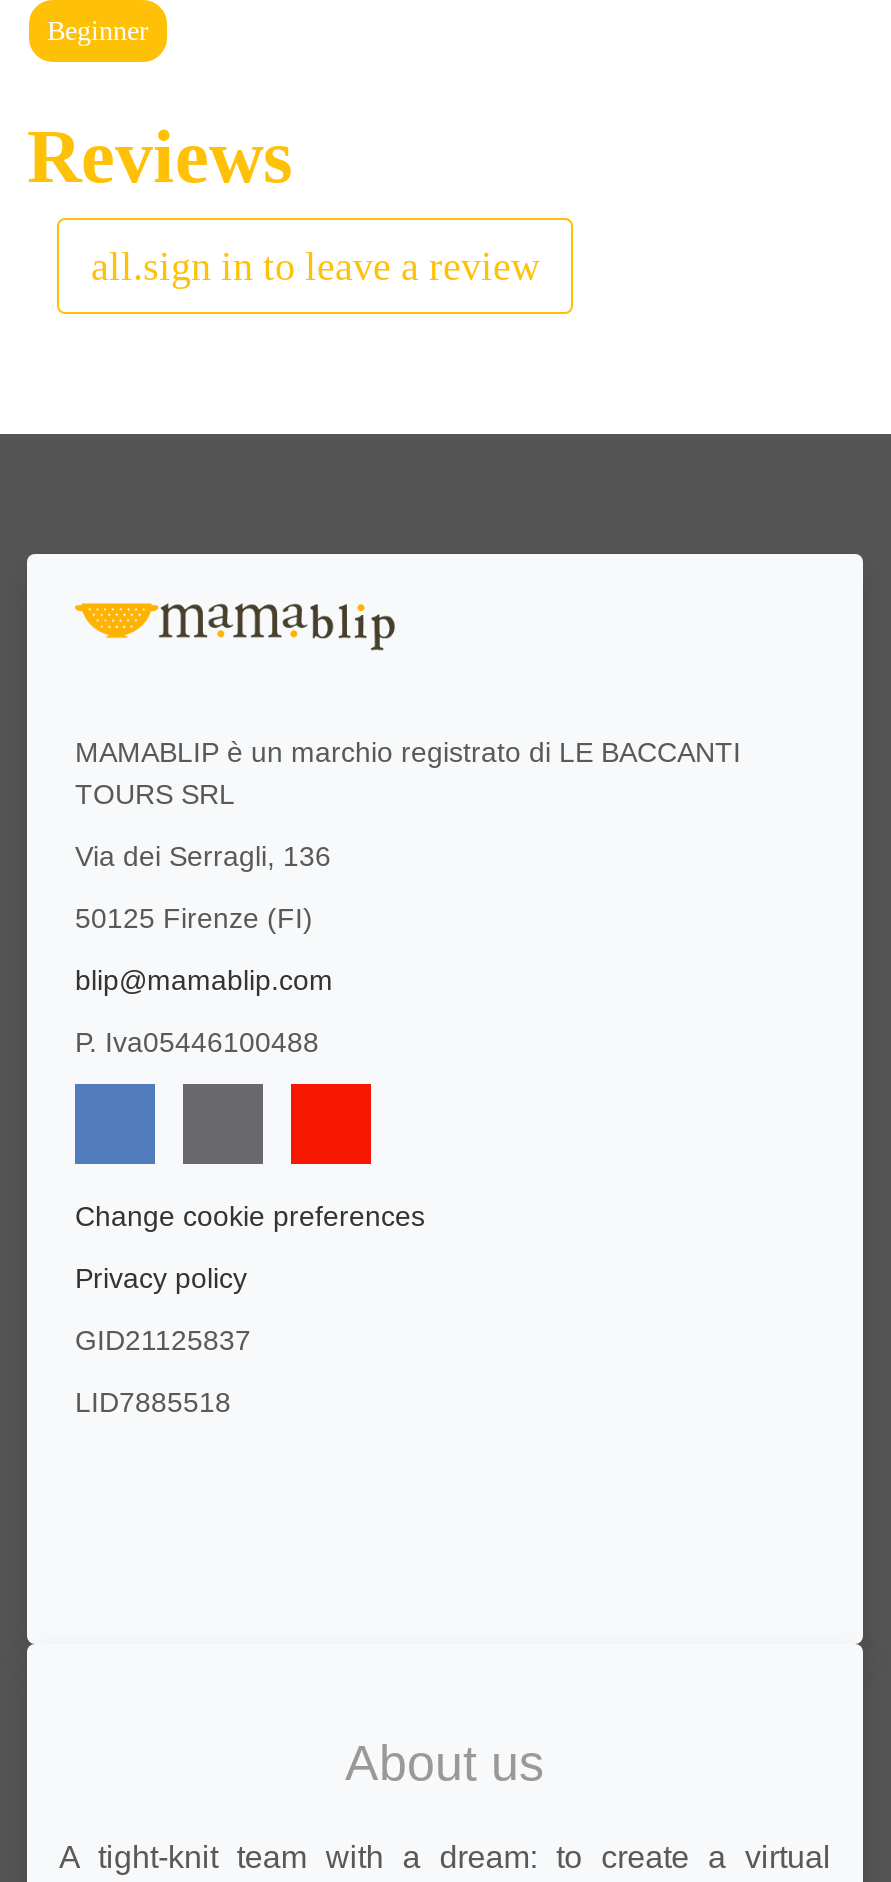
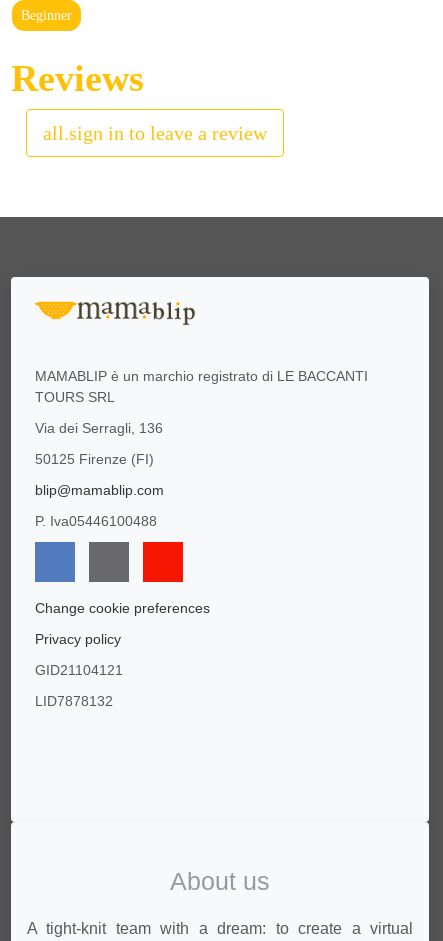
[75,1325,251,1357] GID21125837 -> [35,662,123,678] GID21104121
[75,1387,231,1419] LID7885518 -> [35,693,113,709] LID7878132

